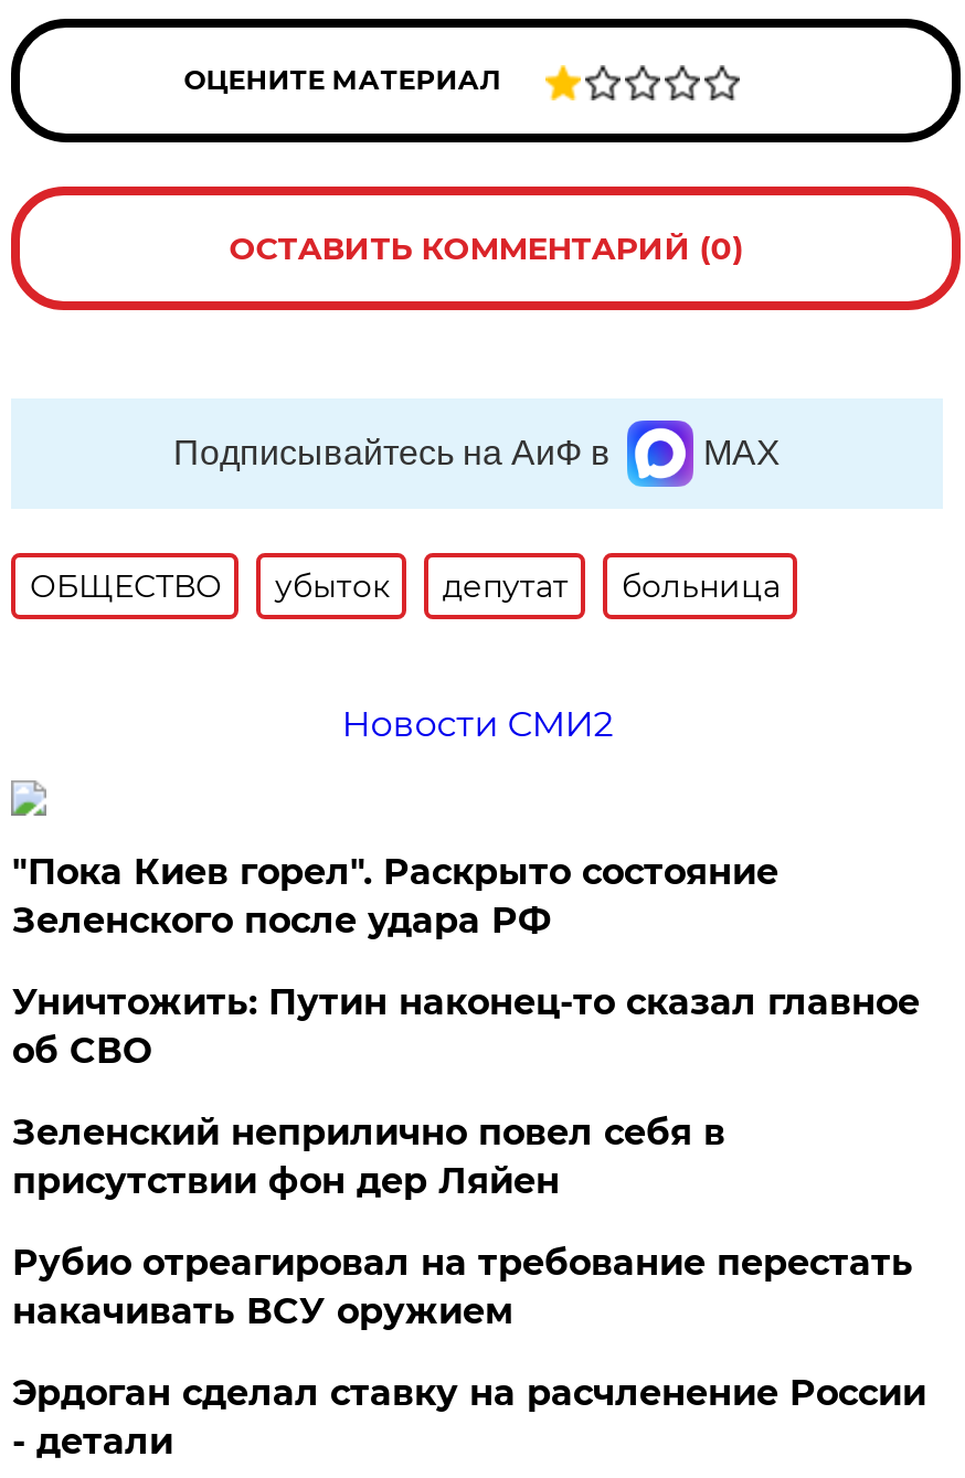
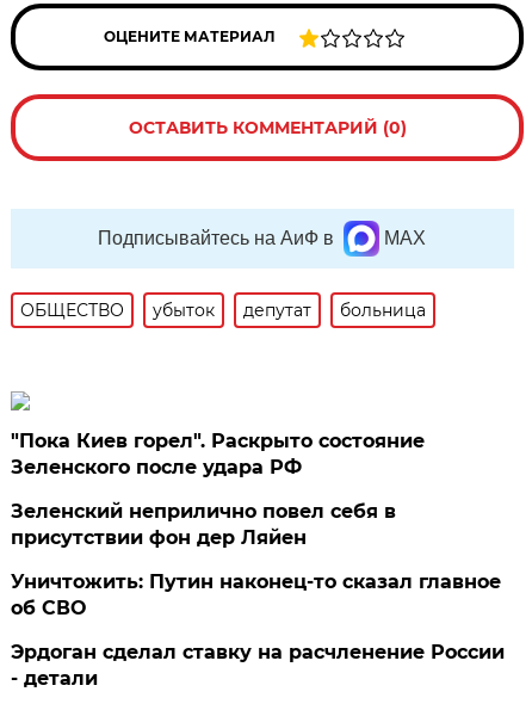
[342,703,613,745] Новости СМИ2 -> none
moved [12,981,920,1072] -> [11,570,501,619]: Уничтожить: Путин наконец-то сказал главное | об СВО
[12,1242,913,1332] Рубио отреагировал на требование перестать | накачивать ВСУ оружием -> none

